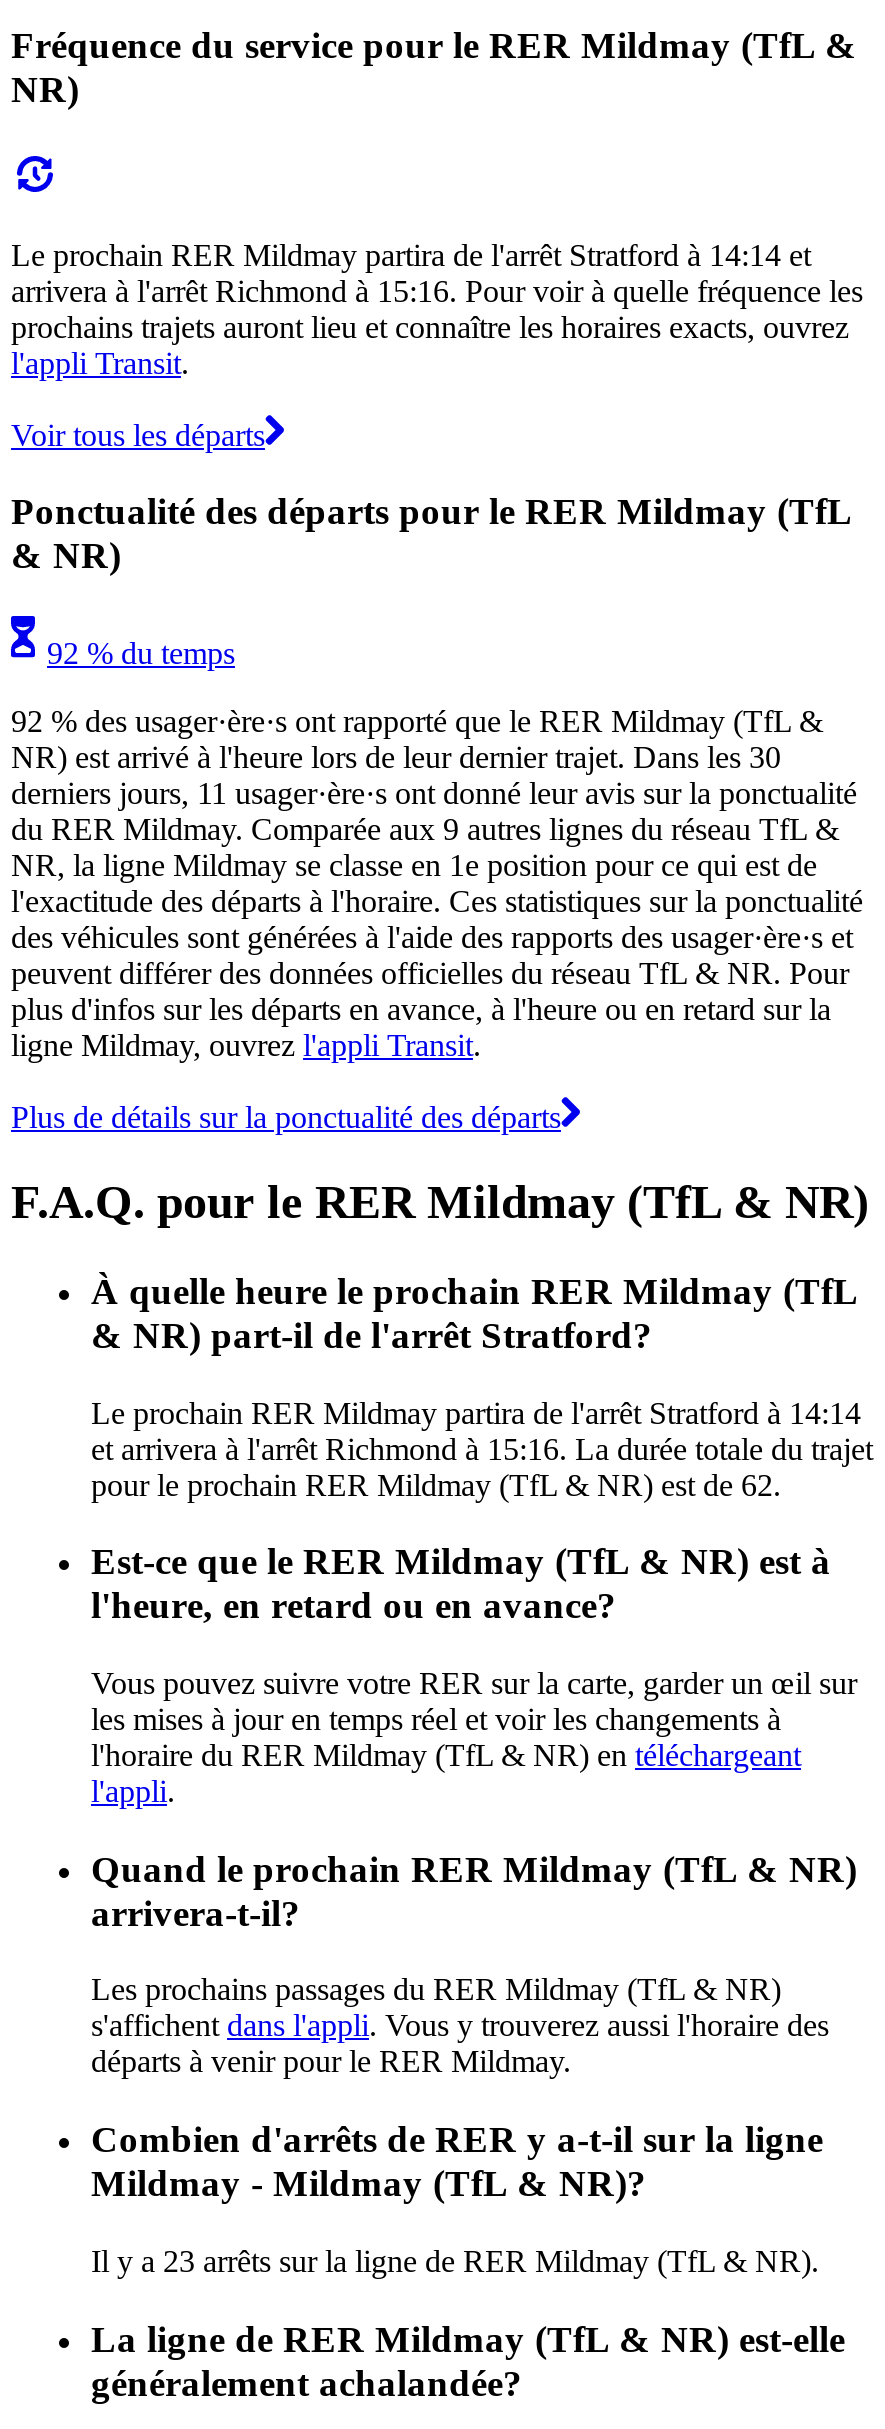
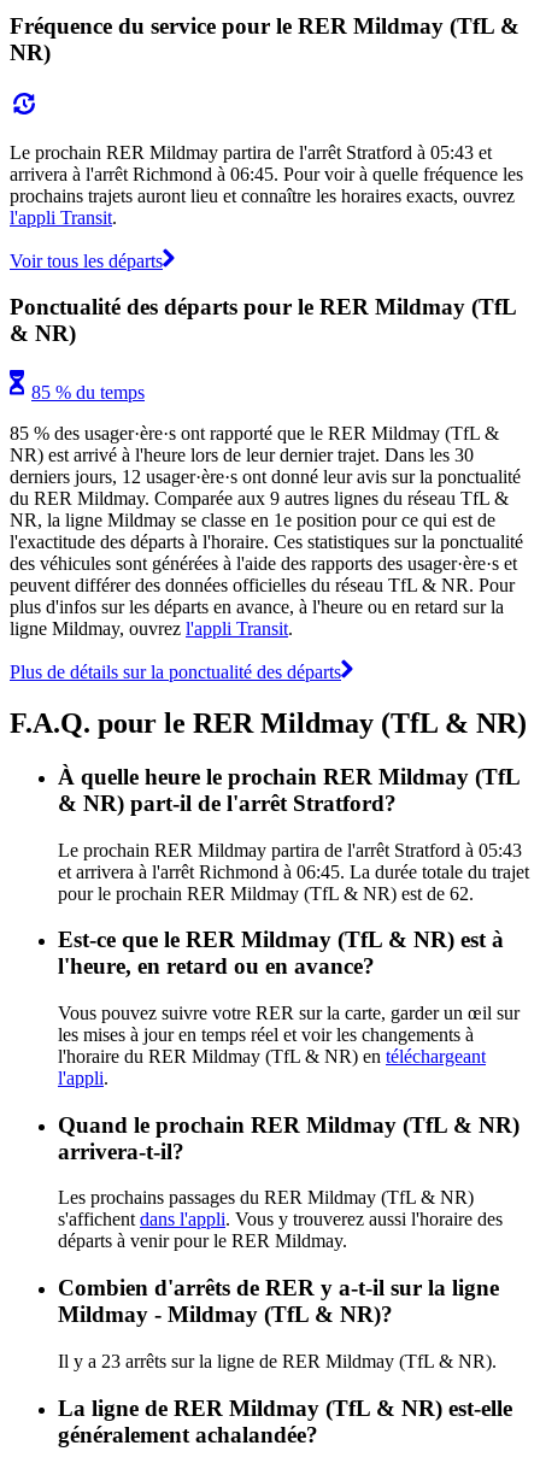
[11,237,811,271] Le prochain RER Mildmay partira de l'arrêt Stratford à 14:14 et -> [10,142,492,162] Le prochain RER Mildmay partira de l'arrêt Stratford à 05:43 et
[11,273,863,307] arrivera à l'arrêt Richmond à 15:16. Pour voir à quelle fréquence les -> [10,163,523,184] arrivera à l'arrêt Richmond à 06:45. Pour voir à quelle fréquence les
[47,636,235,670] 92 % du temps -> [31,382,145,403] 85 % du temps
[11,704,823,738] 92 % des usager·ère·s ont rapporté que le RER Mildmay (TfL & -> [10,423,499,443] 85 % des usager·ère·s ont rapporté que le RER Mildmay (TfL &
[11,776,857,810] derniers jours, 11 usager·ère·s ont donné leur avis sur la ponctualité -> [10,466,521,487] derniers jours, 12 usager·ère·s ont donné leur avis sur la ponctualité
[91,1395,861,1429] Le prochain RER Mildmay partira de l'arrêt Stratford à 14:14 -> [58,839,522,860] Le prochain RER Mildmay partira de l'arrêt Stratford à 05:43
[91,1431,873,1465] et arrivera à l'arrêt Richmond à 15:16. La durée totale du trajet -> [58,861,529,882] et arrivera à l'arrêt Richmond à 06:45. La durée totale du trajet

